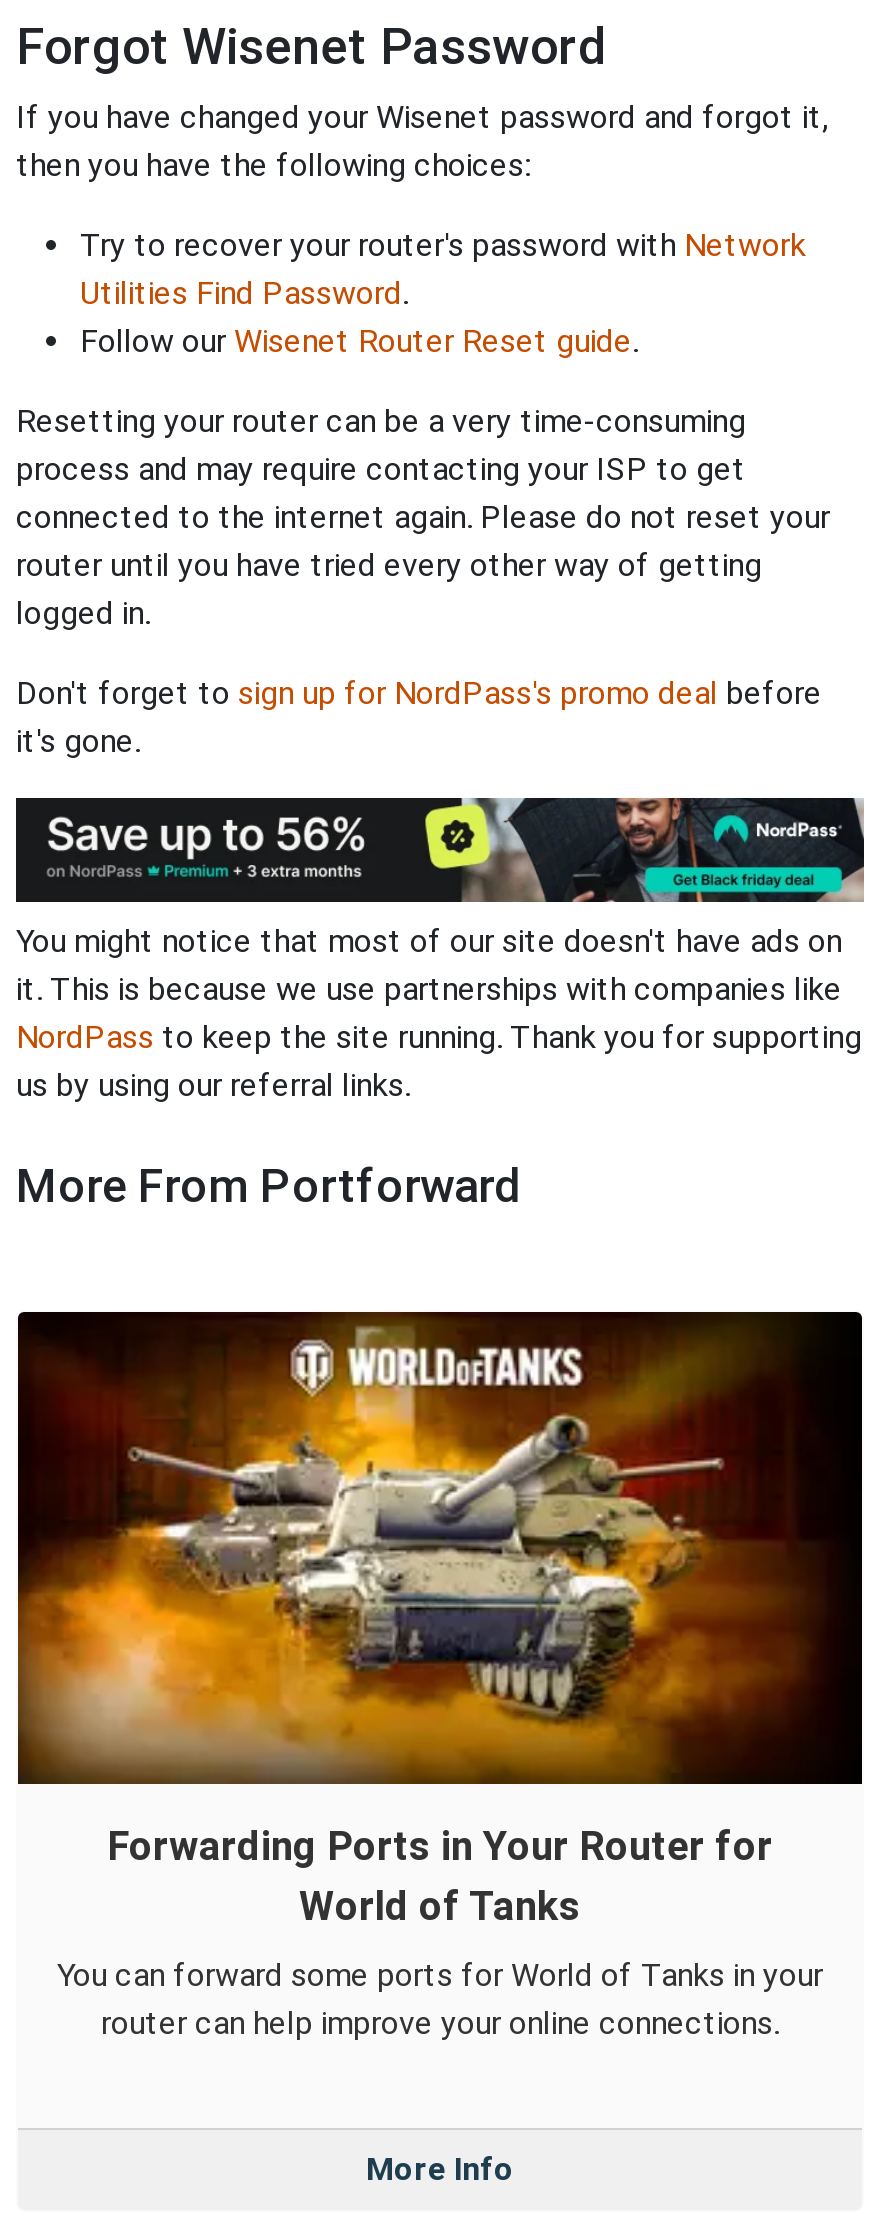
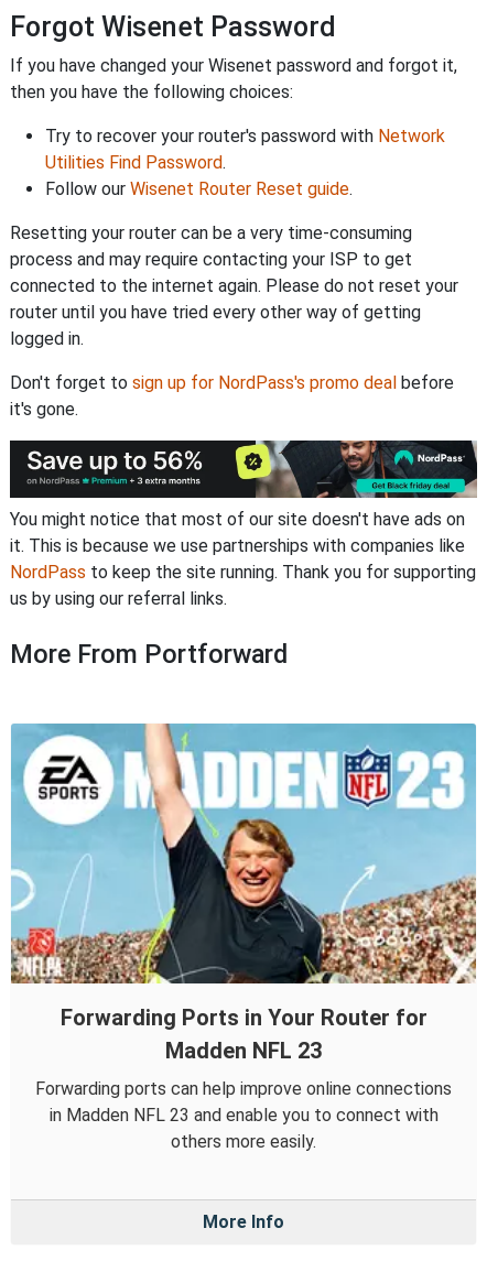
[16,1310,864,1786] [image] -> [10,722,477,985] [image]
[299,1883,581,1931] World of Tanks -> [165,1038,322,1064] Madden NFL 23
[57,1957,823,2043] You can forward some ports for World of Tanks in your | router can help improve your online connections. -> [35,1079,452,1153] Forwarding ports can help improve online connections | in Madden NFL 23 and enable you to connect with | others more easily.

